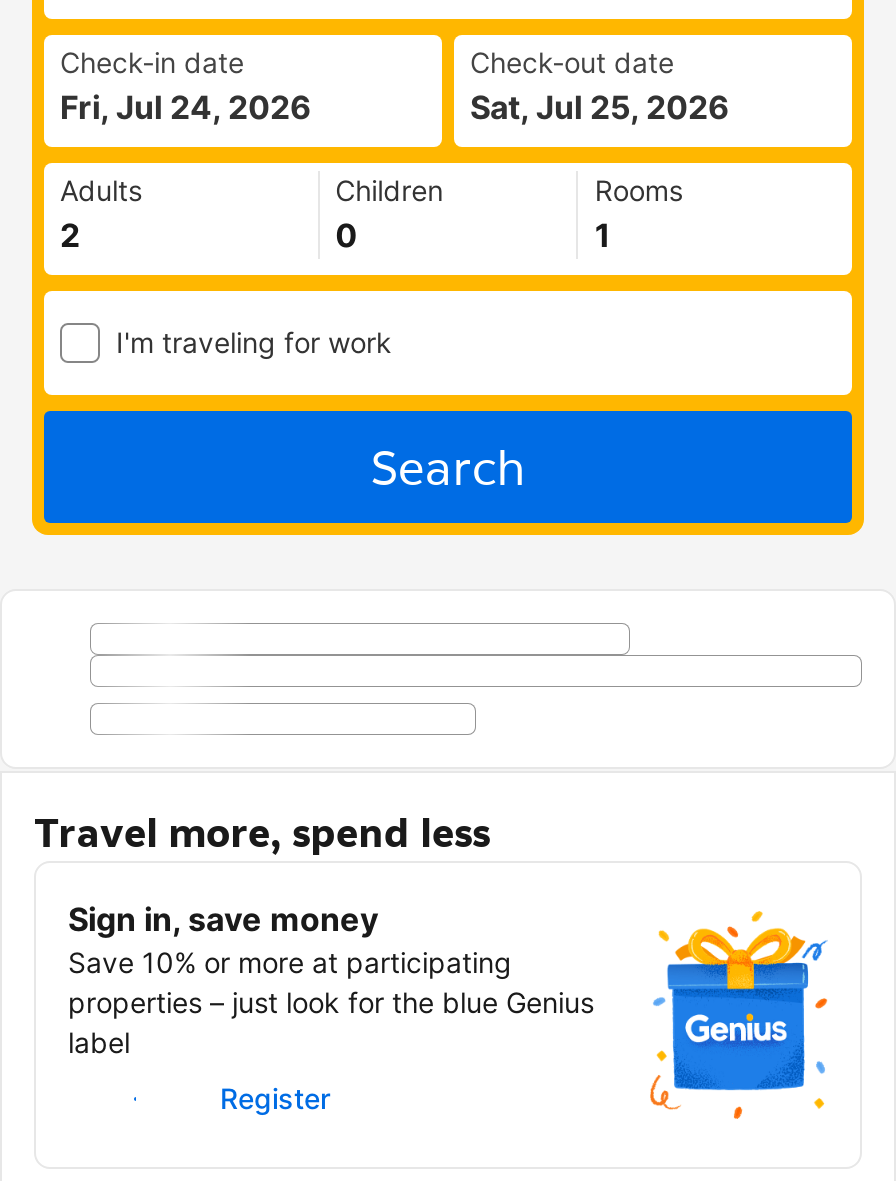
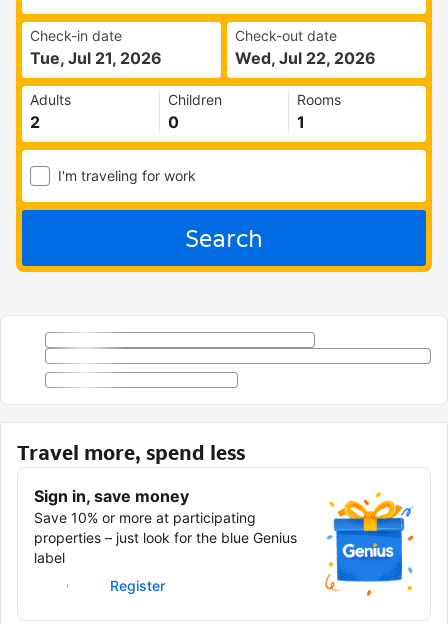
[60,87,312,127] Fri, Jul 24, 2026 -> [30,48,162,68] Tue, Jul 21, 2026
[470,87,730,127] Sat, Jul 25, 2026 -> [235,48,376,68] Wed, Jul 22, 2026

